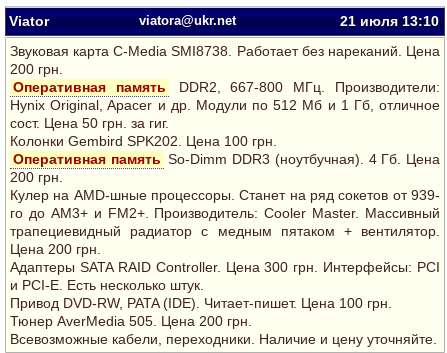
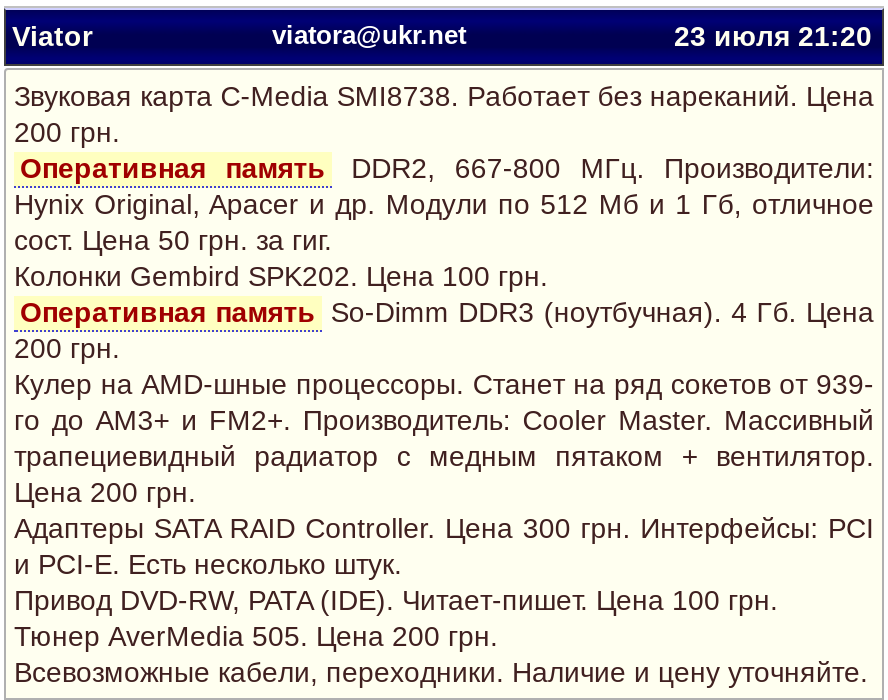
[340,13,439,29] 21 июля 13:10 -> [674,20,872,52] 23 июля 21:20

